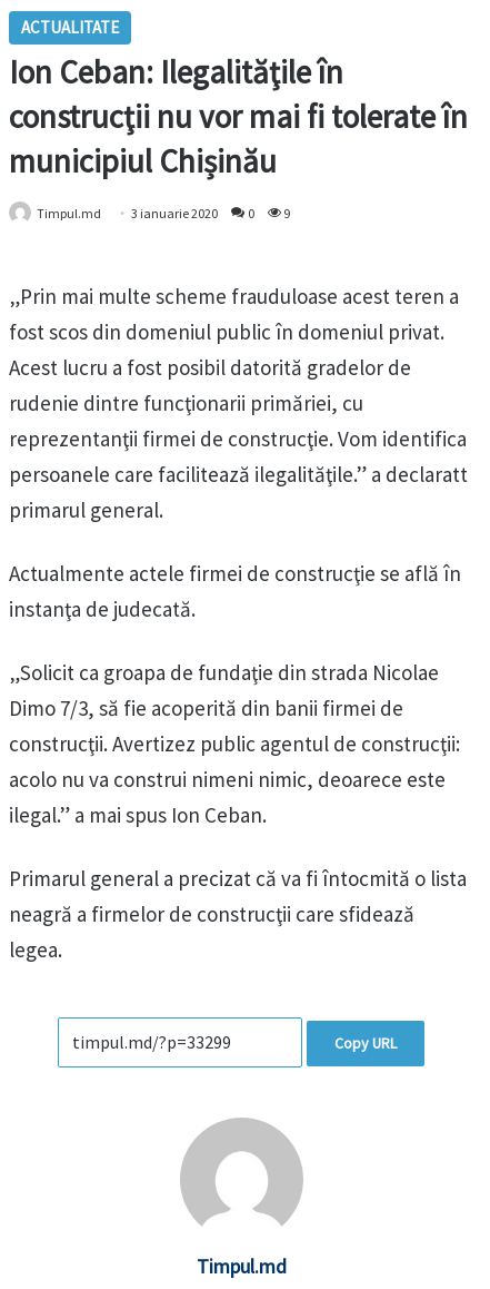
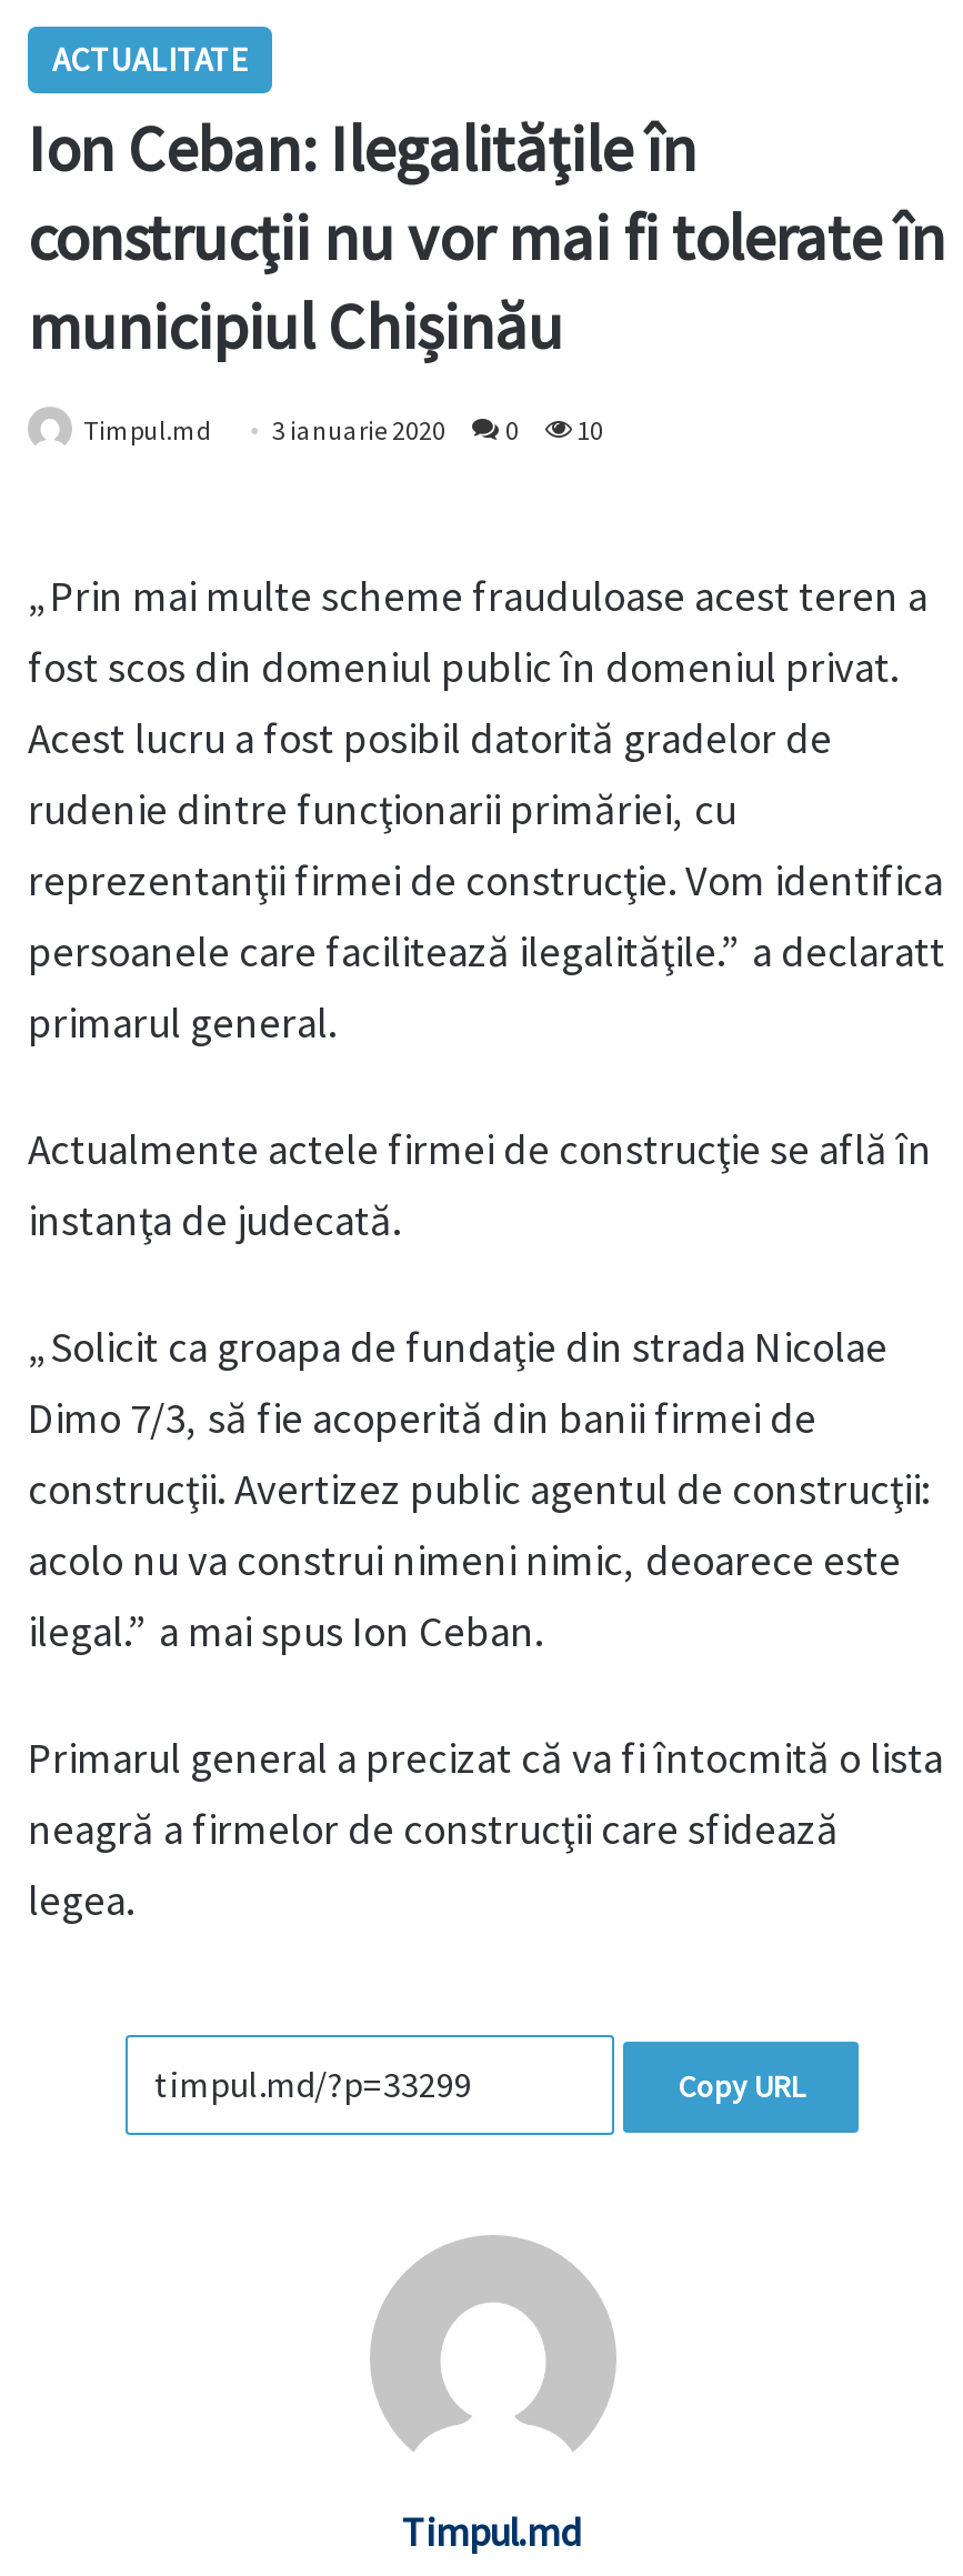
[37,205,290,222] Timpul.md 3 ianuarie 2020 0 9 -> [83,414,603,447] Timpul.md 3 ianuarie 2020 0 10

